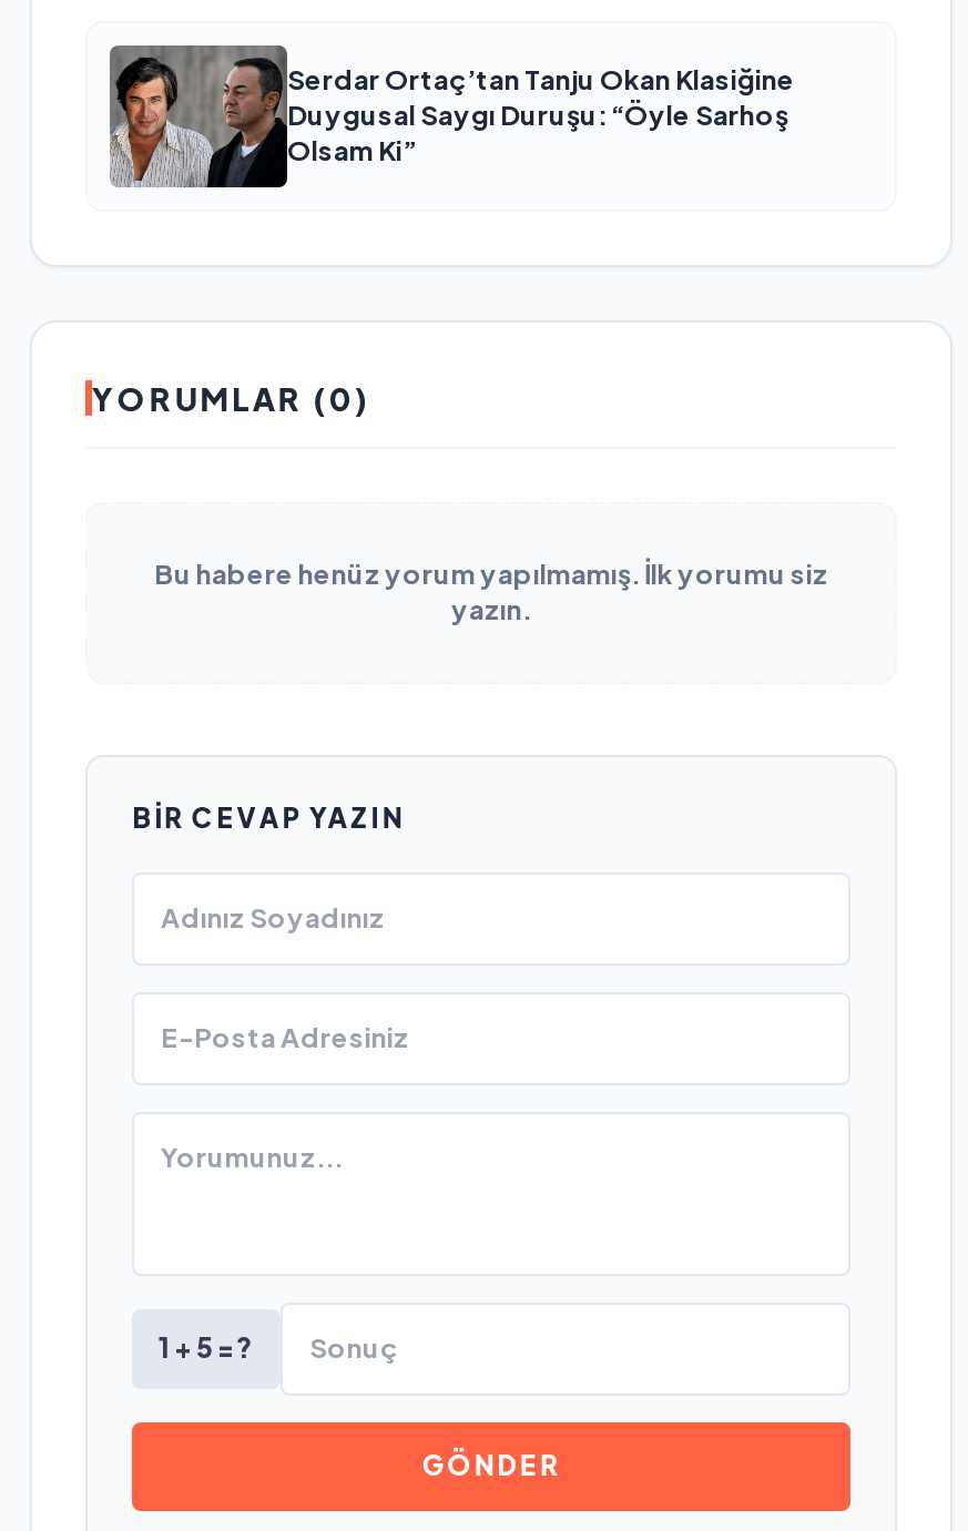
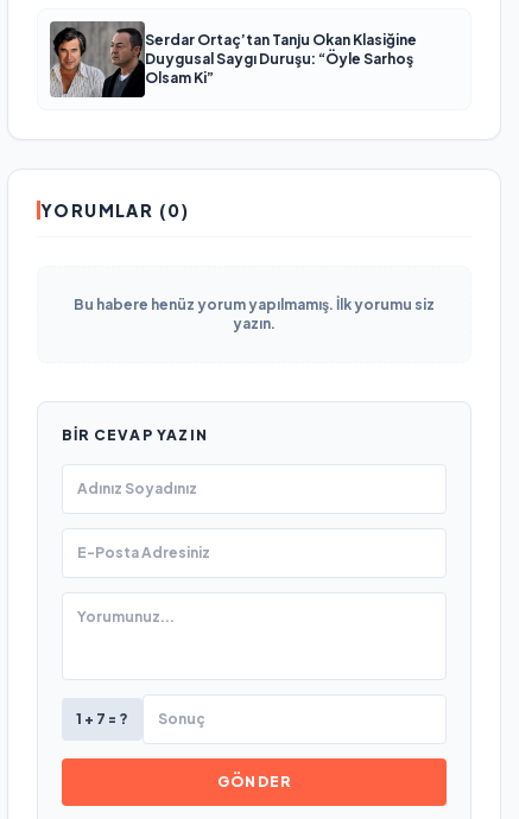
[159,1331,254,1365] 1 + 5 = ? -> [76,709,128,727] 1 + 7 = ?

